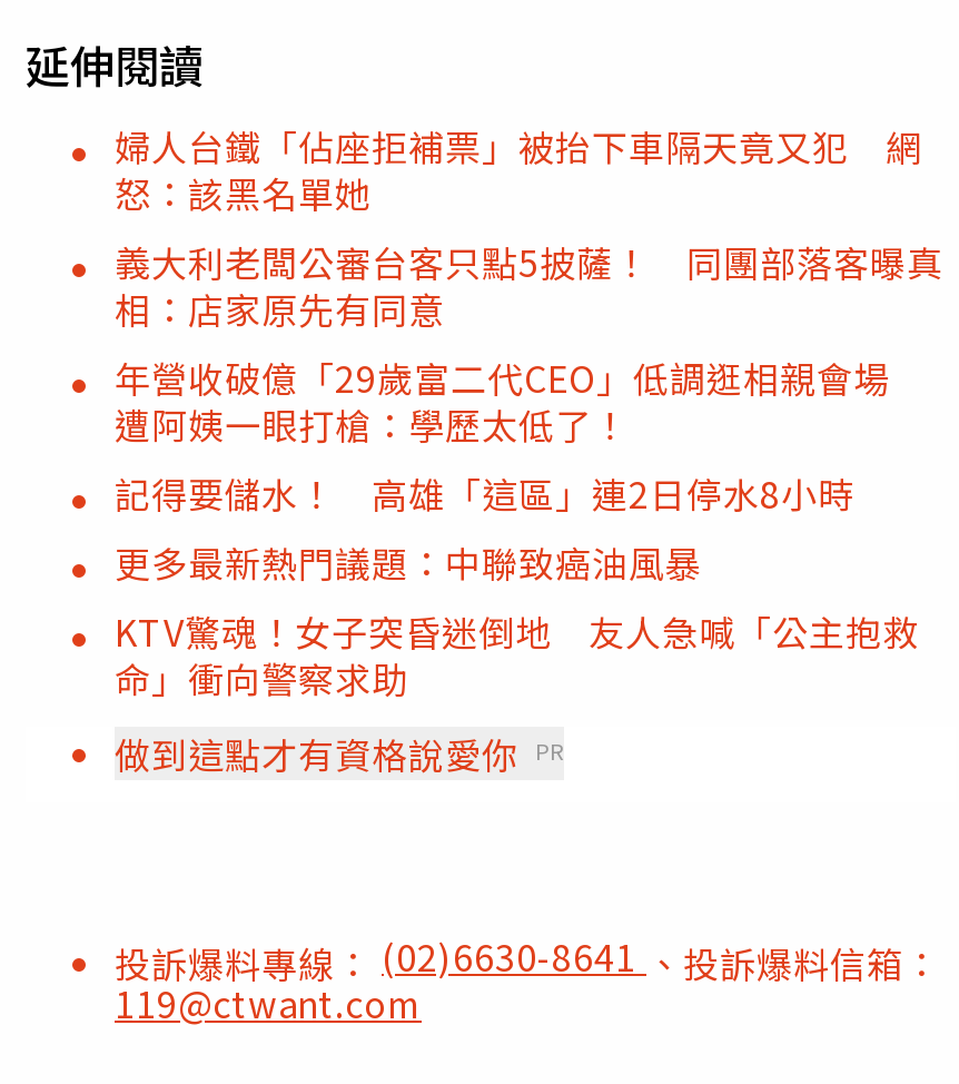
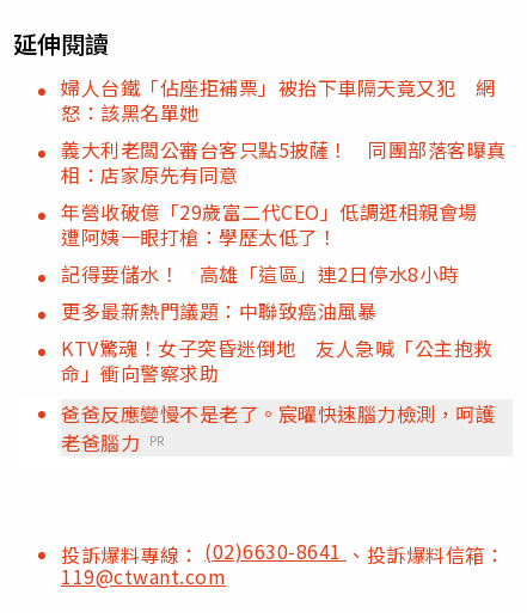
[115,727,564,780] 做到這點才有資格說愛你 PR -> [61,399,495,456] 爸爸反應變慢不是老了。宸曜快速腦力檢測，呵護 | 老爸腦力 PR

